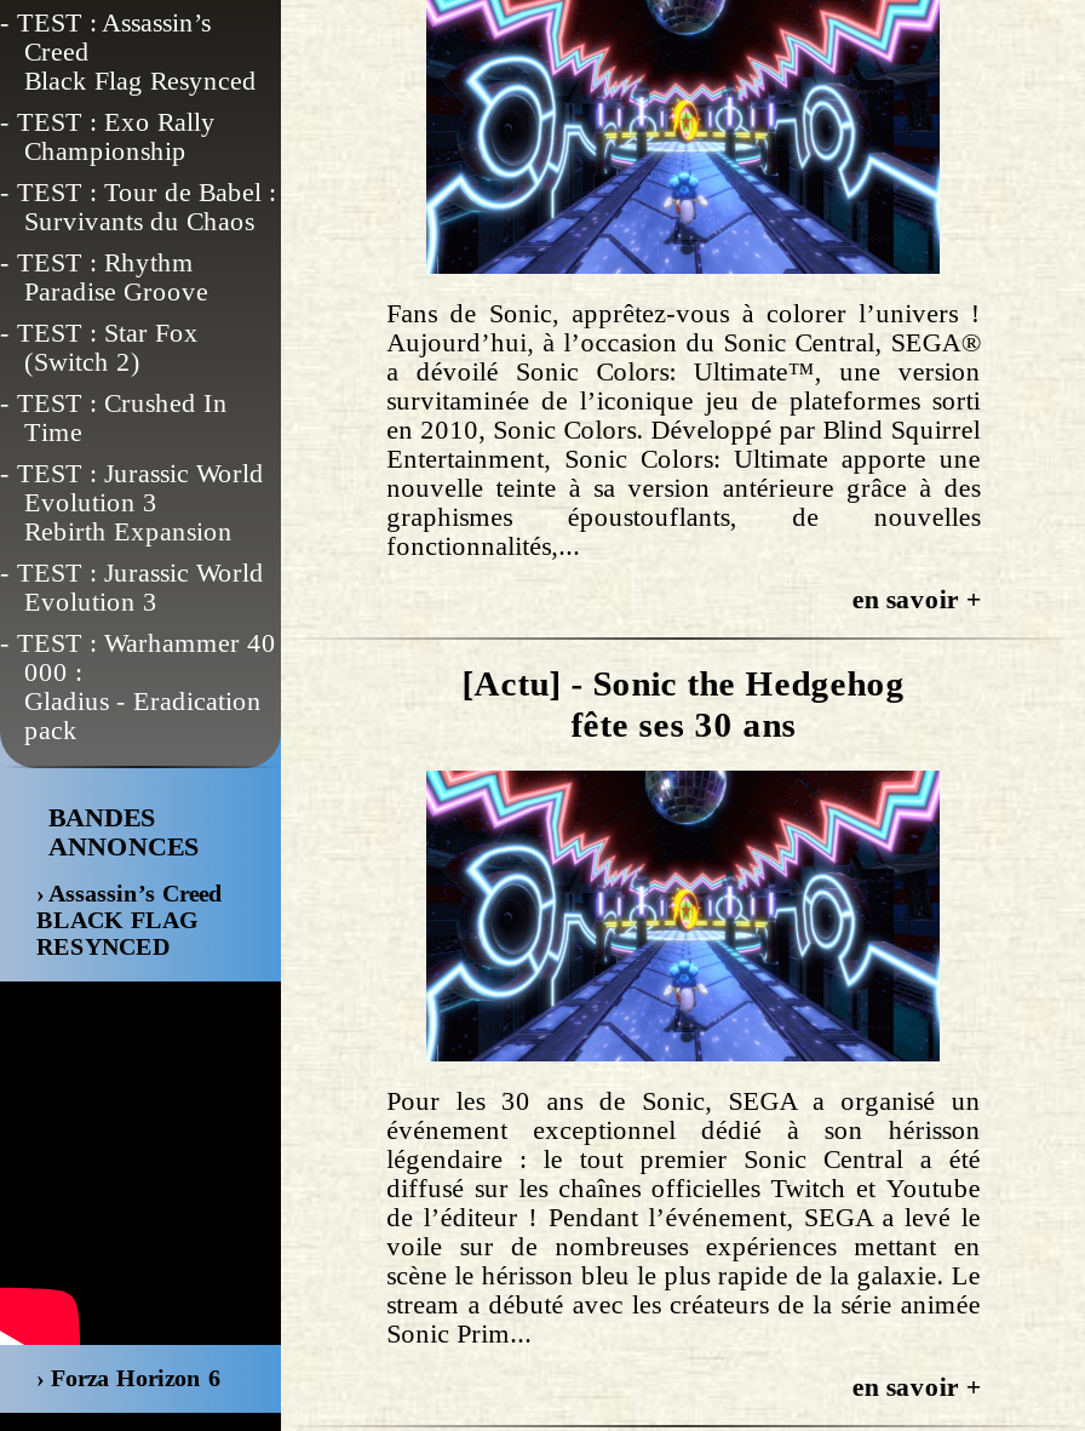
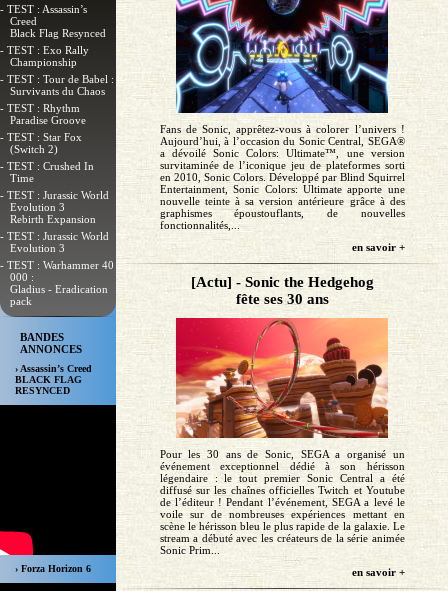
[424,766,942,1064] [image] -> [175,317,389,439] [image]

